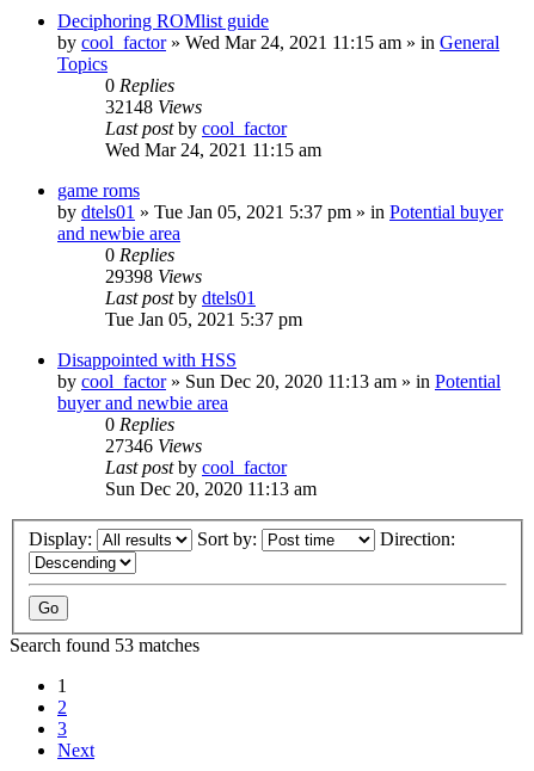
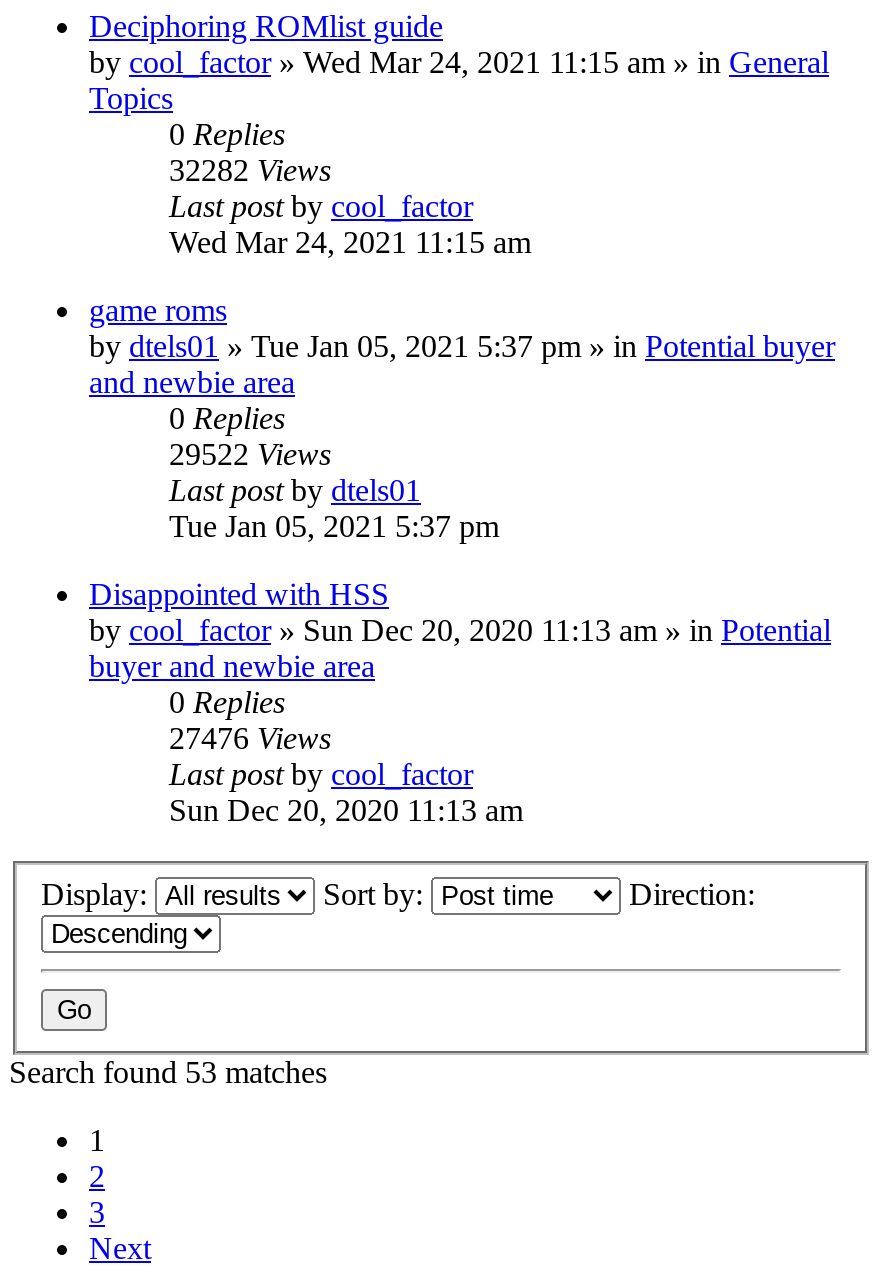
[105,97,202,117] 32148 Views -> [169,153,331,187] 32282 Views
[105,266,202,286] 29398 Views -> [169,437,331,471] 29522 Views
[105,436,202,456] 27346 Views -> [169,721,331,755] 27476 Views

